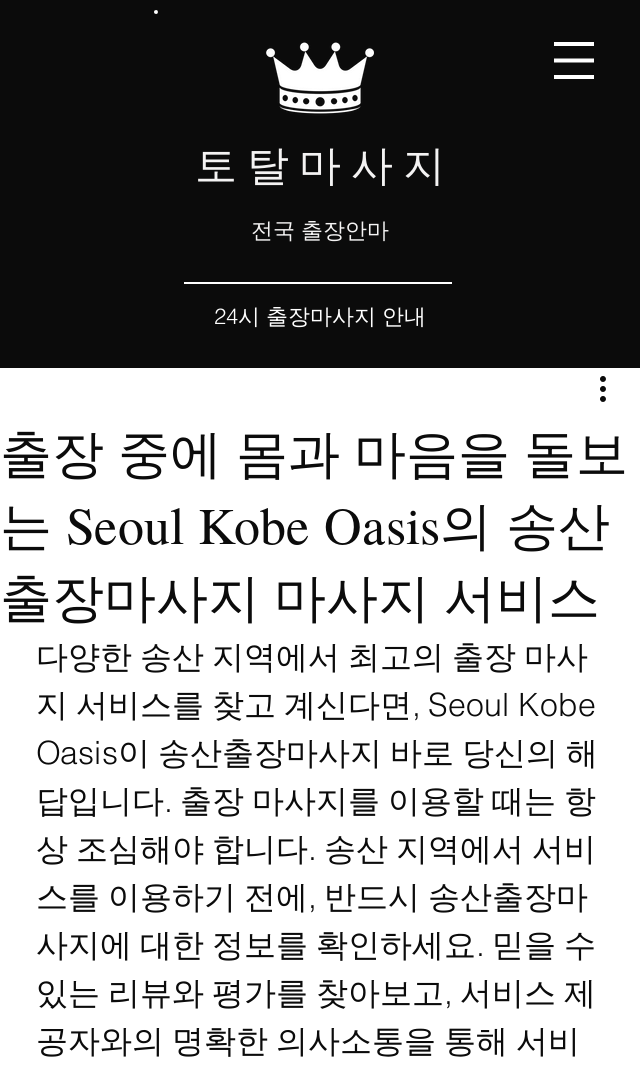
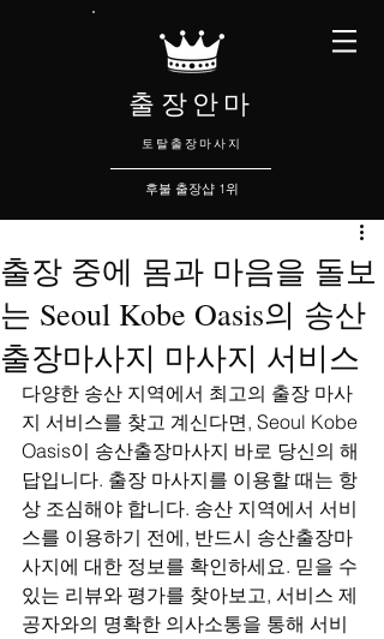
[195,136,445,330] 토 탈 마 사 지 | 전국 출장안마 | 24시 출장마사지 안내 -> [129,88,255,197] 출장안마 | 토탈출장마사지 | 후불 출장샵 1위

